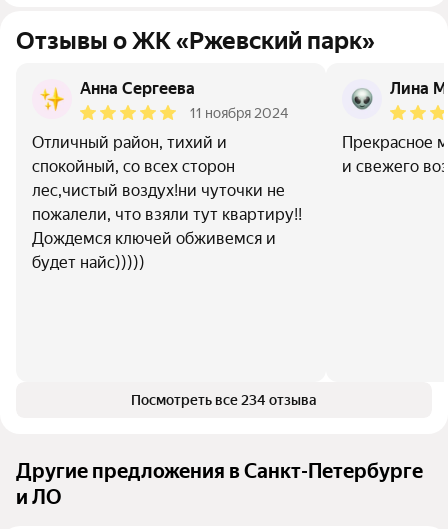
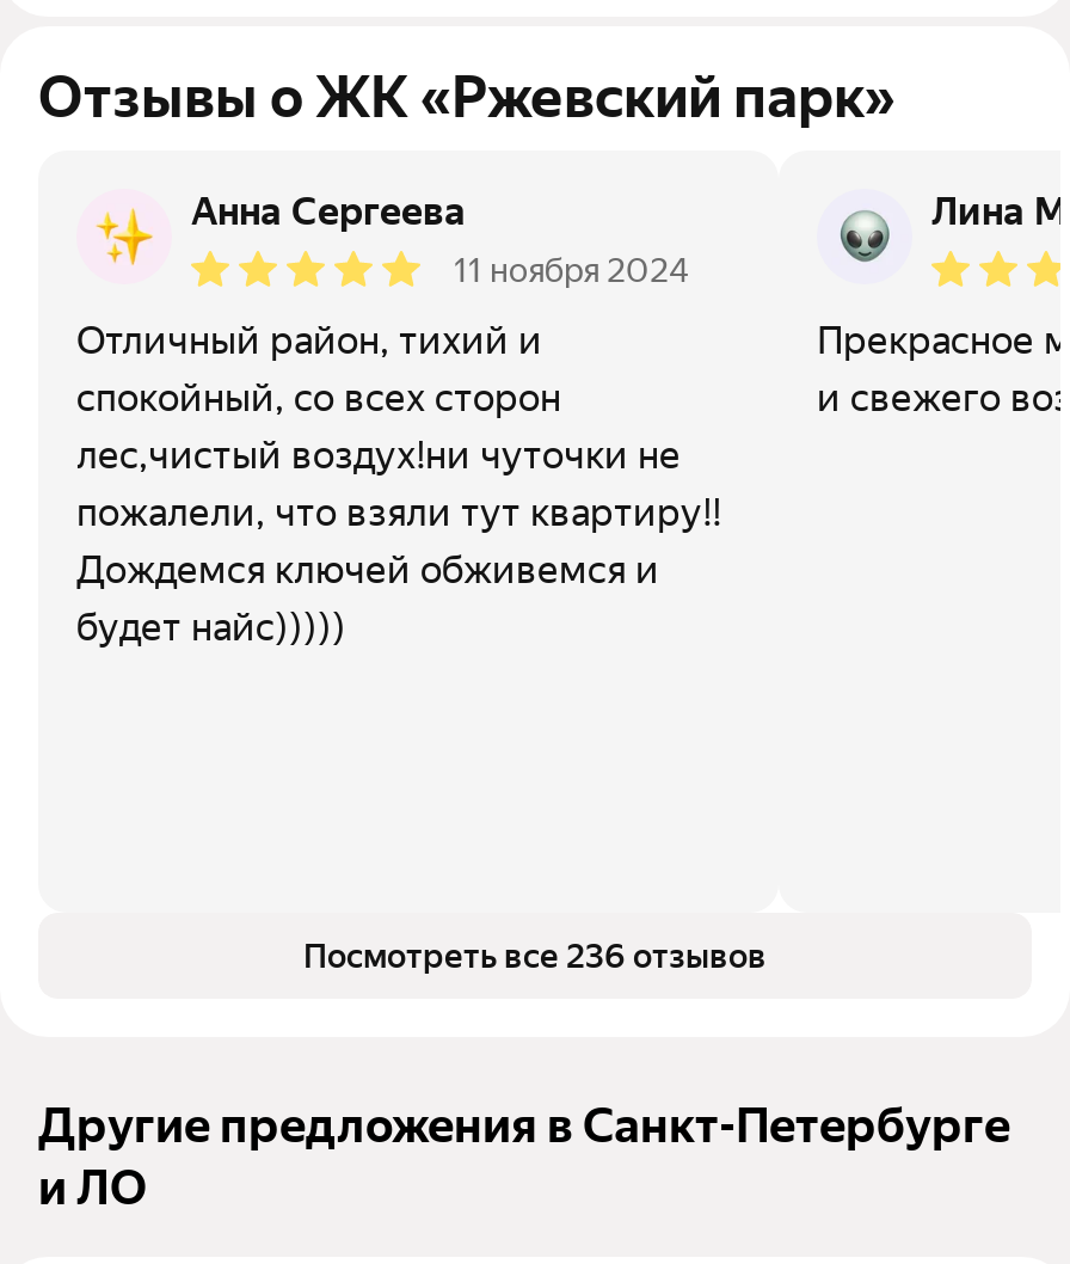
[131,392,317,408] Посмотреть все 234 отзыва -> [303,936,767,975] Посмотреть все 236 отзывов

